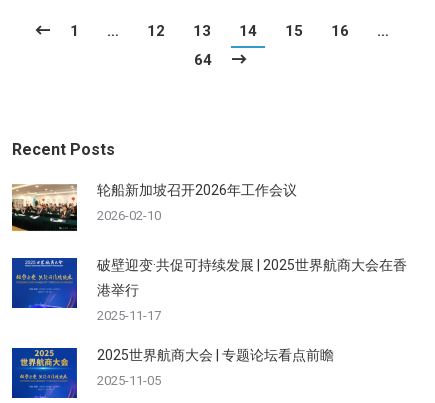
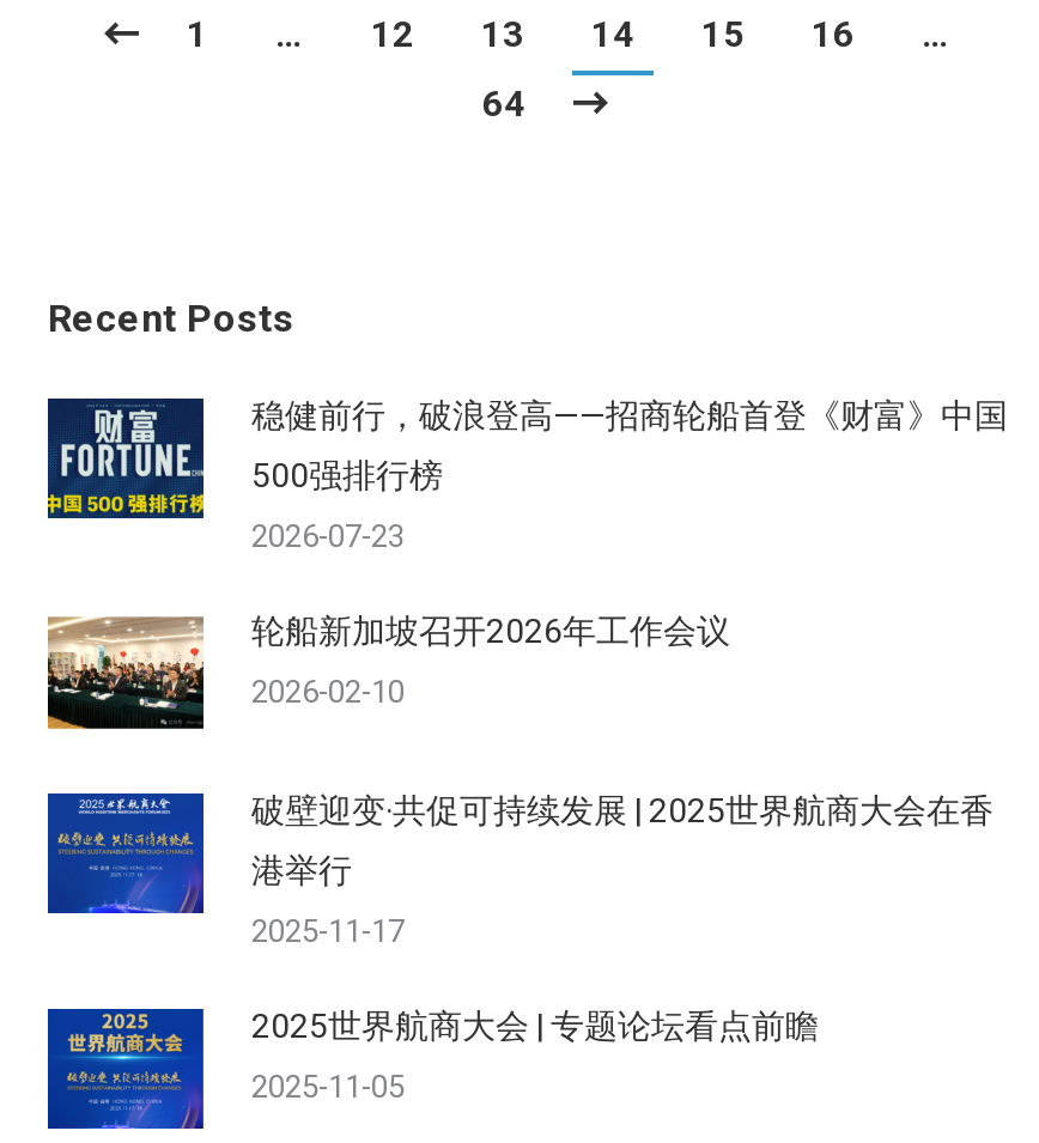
none -> [45,396,1008,554] [image] | 稳健前行，破浪登高——招商轮船首登《财富》中国 | 500强排行榜 | 2026-07-23

